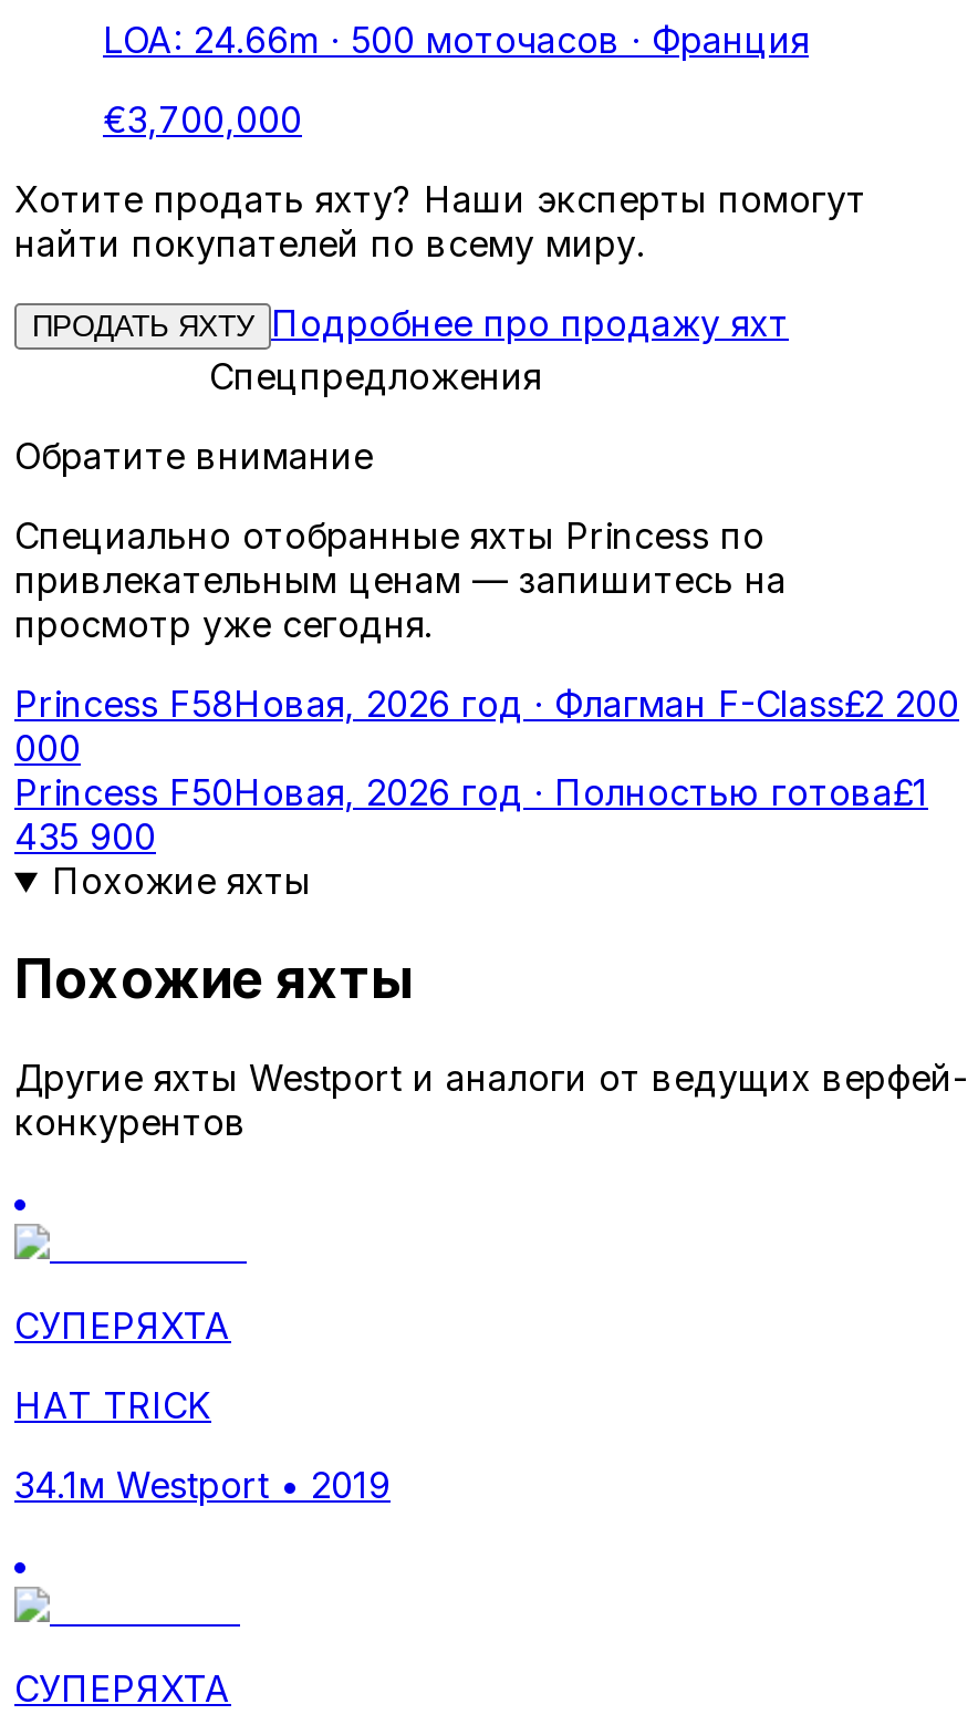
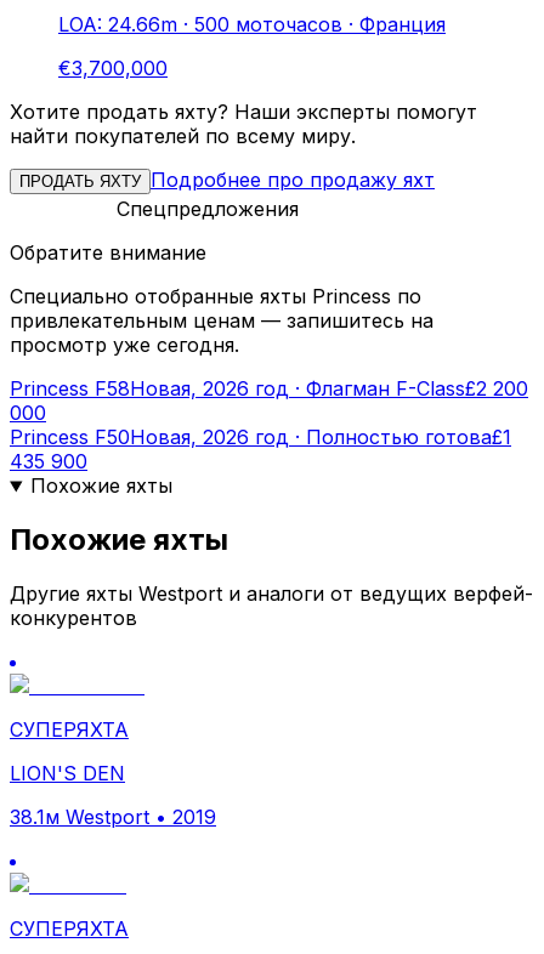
[14,1383,211,1427] HAT TRICK -> [10,761,125,785] LION'S DEN
[14,1463,391,1507] 34.1м Westport • 2019 -> [10,805,216,829] 38.1м Westport • 2019

